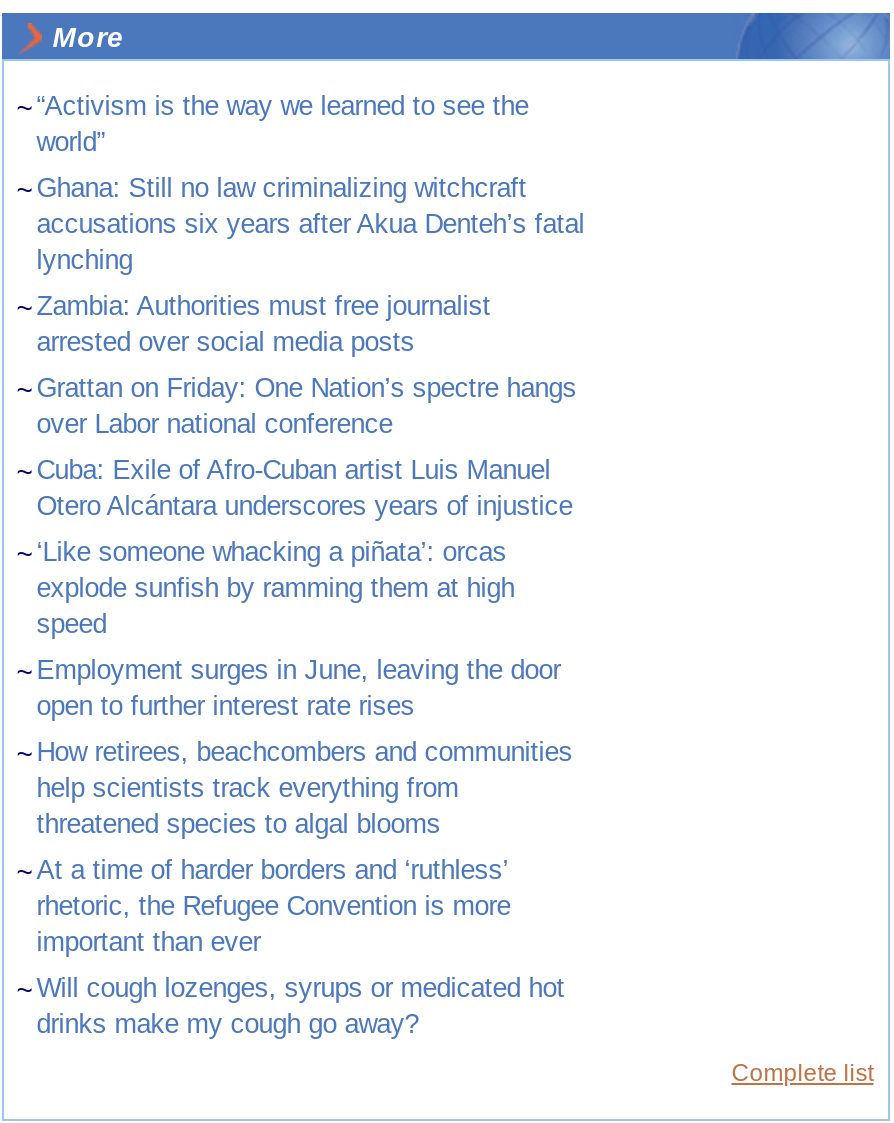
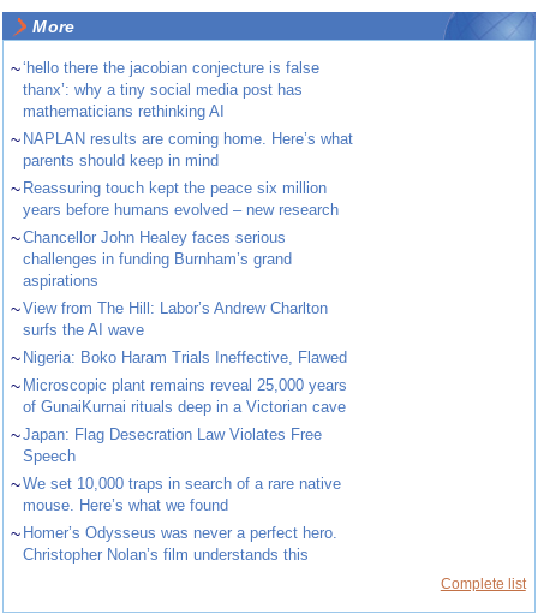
[16,92,584,1040] ~ “Activism is the way we learned to see the | world” | ~ Ghana: Still no law criminalizing witchcraft | accusations six years after Akua Denteh’s fatal | lynching | ~ Zambia: Authorities must free journalist | arrested over social media posts | ~ Grattan on Friday: One Nation’s spectre hangs | over Labor national conference | ~ Cuba: Exile of Afro-Cuban artist Luis Manuel | Otero Alcántara underscores years of injustice | ~ ‘Like someone whacking a piñata’: orcas | explode sunfish by ramming them at high | speed | ~ Employment surges in June, leaving the door | open to further interest rate rises | ~ How retirees, beachcombers and communities | help scientists track everything from | threatened species to algal blooms | ~ At a time of harder borders and ‘ruthless’ | rhetoric, the Refugee Convention is more | important than ever | ~ Will cough lozenges, syrups or medicated hot | drinks make my cough go away? -> [11,59,353,564] ~ ‘hello there the jacobian conjecture is false | thanx’: why a tiny social media post has | mathematicians rethinking AI | ~ NAPLAN results are coming home. Here’s what | parents should keep in mind | ~ Reassuring touch kept the peace six million | years before humans evolved – new research | ~ Chancellor John Healey faces serious | challenges in funding Burnham’s grand | aspirations | ~ View from The Hill: Labor’s Andrew Charlton | surfs the AI wave | ~ Nigeria: Boko Haram Trials Ineffective, Flawed | ~ Microscopic plant remains reveal 25,000 years | of GunaiKurnai rituals deep in a Victorian cave | ~ Japan: Flag Desecration Law Violates Free | Speech | ~ We set 10,000 traps in search of a rare native | mouse. Here’s what we found | ~ Homer’s Odysseus was never a perfect hero. | Christopher Nolan’s film understands this

